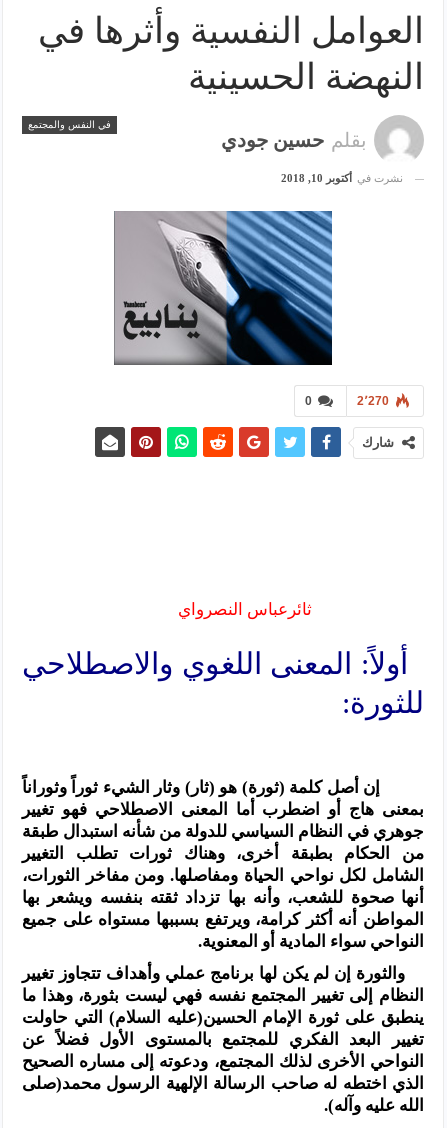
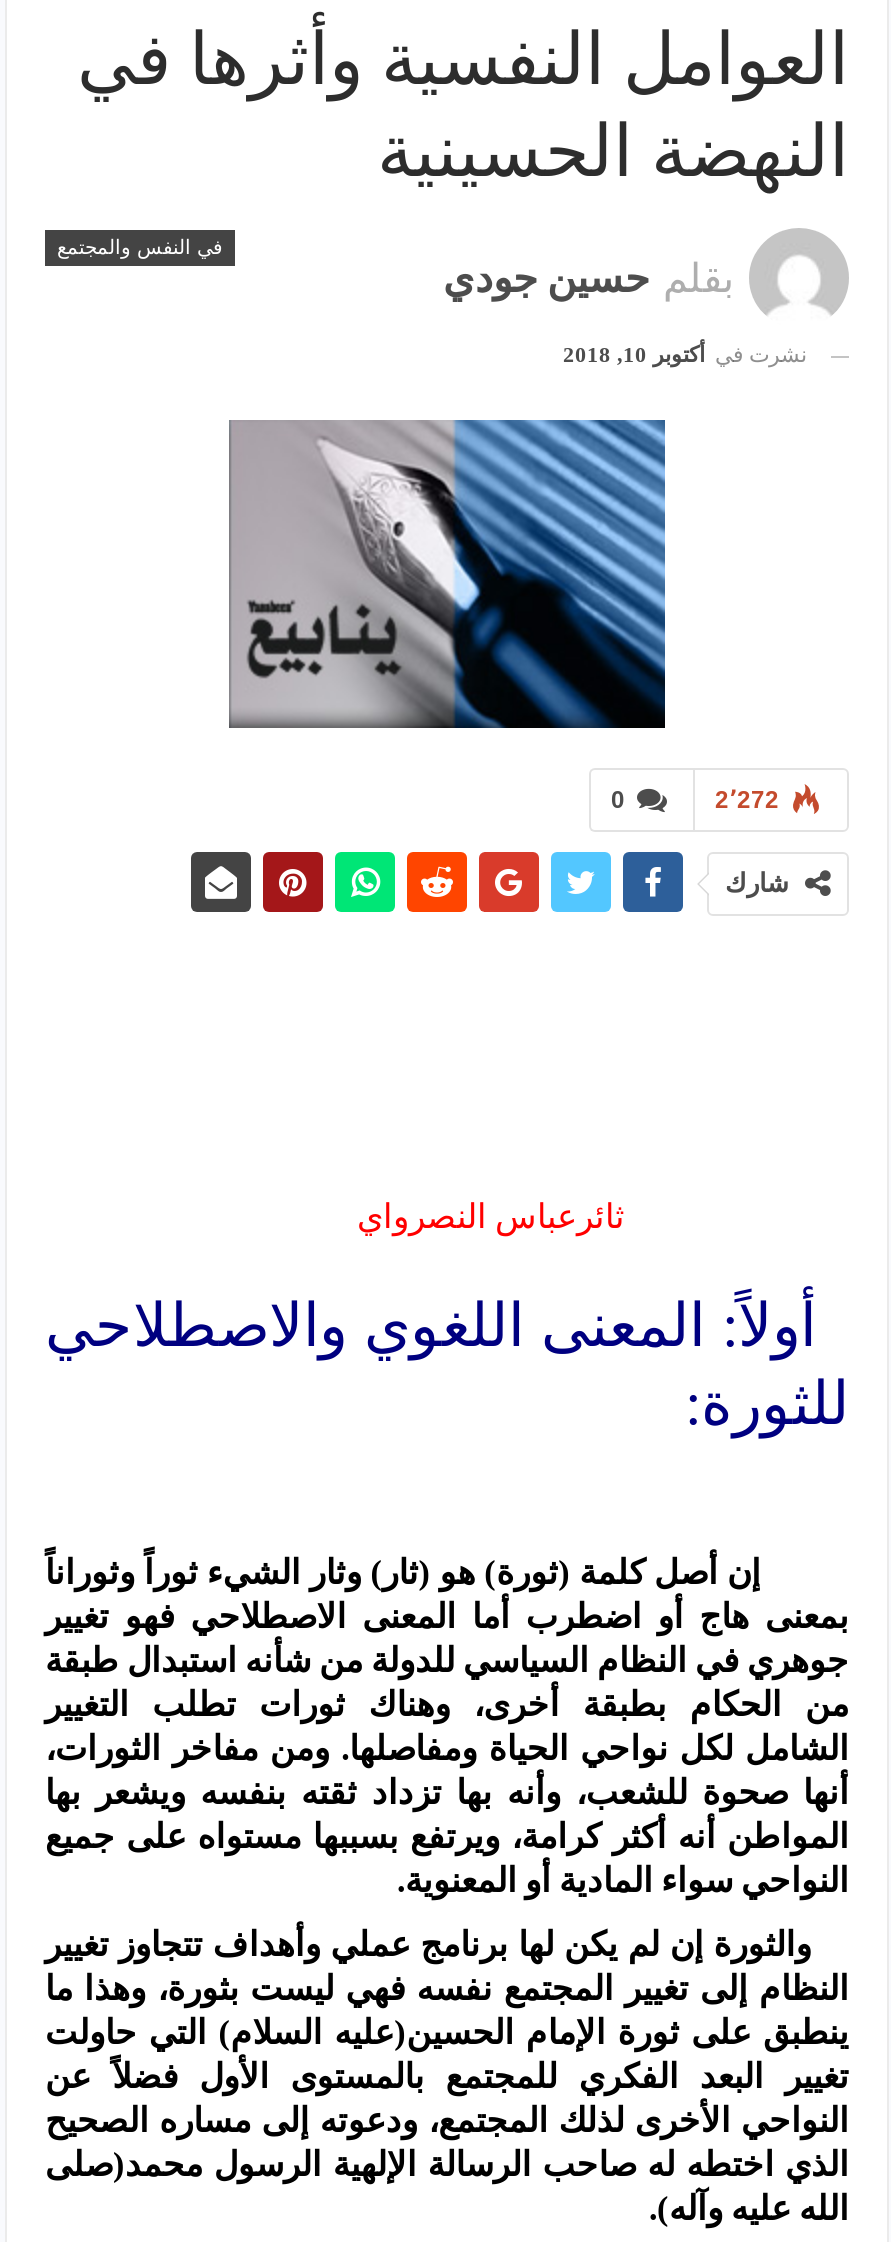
[357,394,389,408] 2٬270 -> [715,786,779,814] 2٬272

